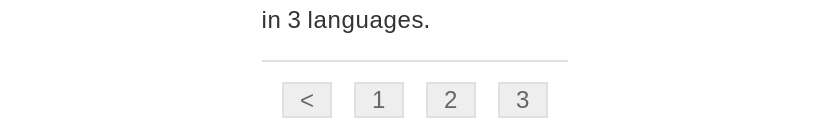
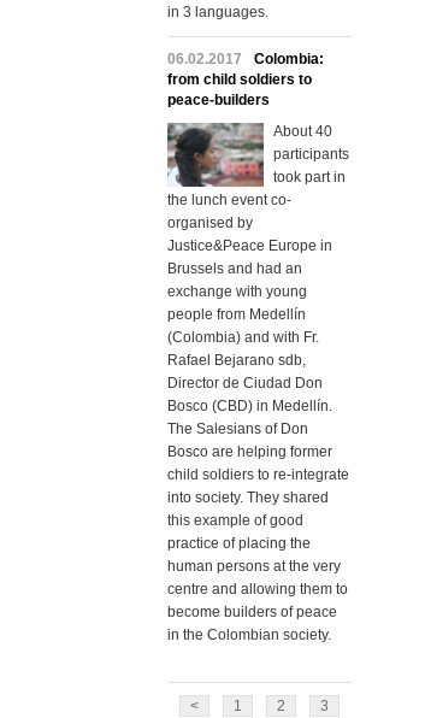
none -> [166,51,349,643] [image] | 06.02.2017 Colombia: | from child soldiers to | peace-builders | About 40 | participants | took part in | the lunch event co- | organised by | Justice&Peace Europe in | Brussels and had an | exchange with young | people from Medellín | (Colombia) and with Fr. | Rafael Bejarano sdb, | Director de Ciudad Don | Bosco (CBD) in Medellín. | The Salesians of Don | Bosco are helping former | child soldiers to re-integrate | into society. They shared | this example of good | practice of placing the | human persons at the very | centre and allowing them to | become builders of peace | in the Colombian society.

